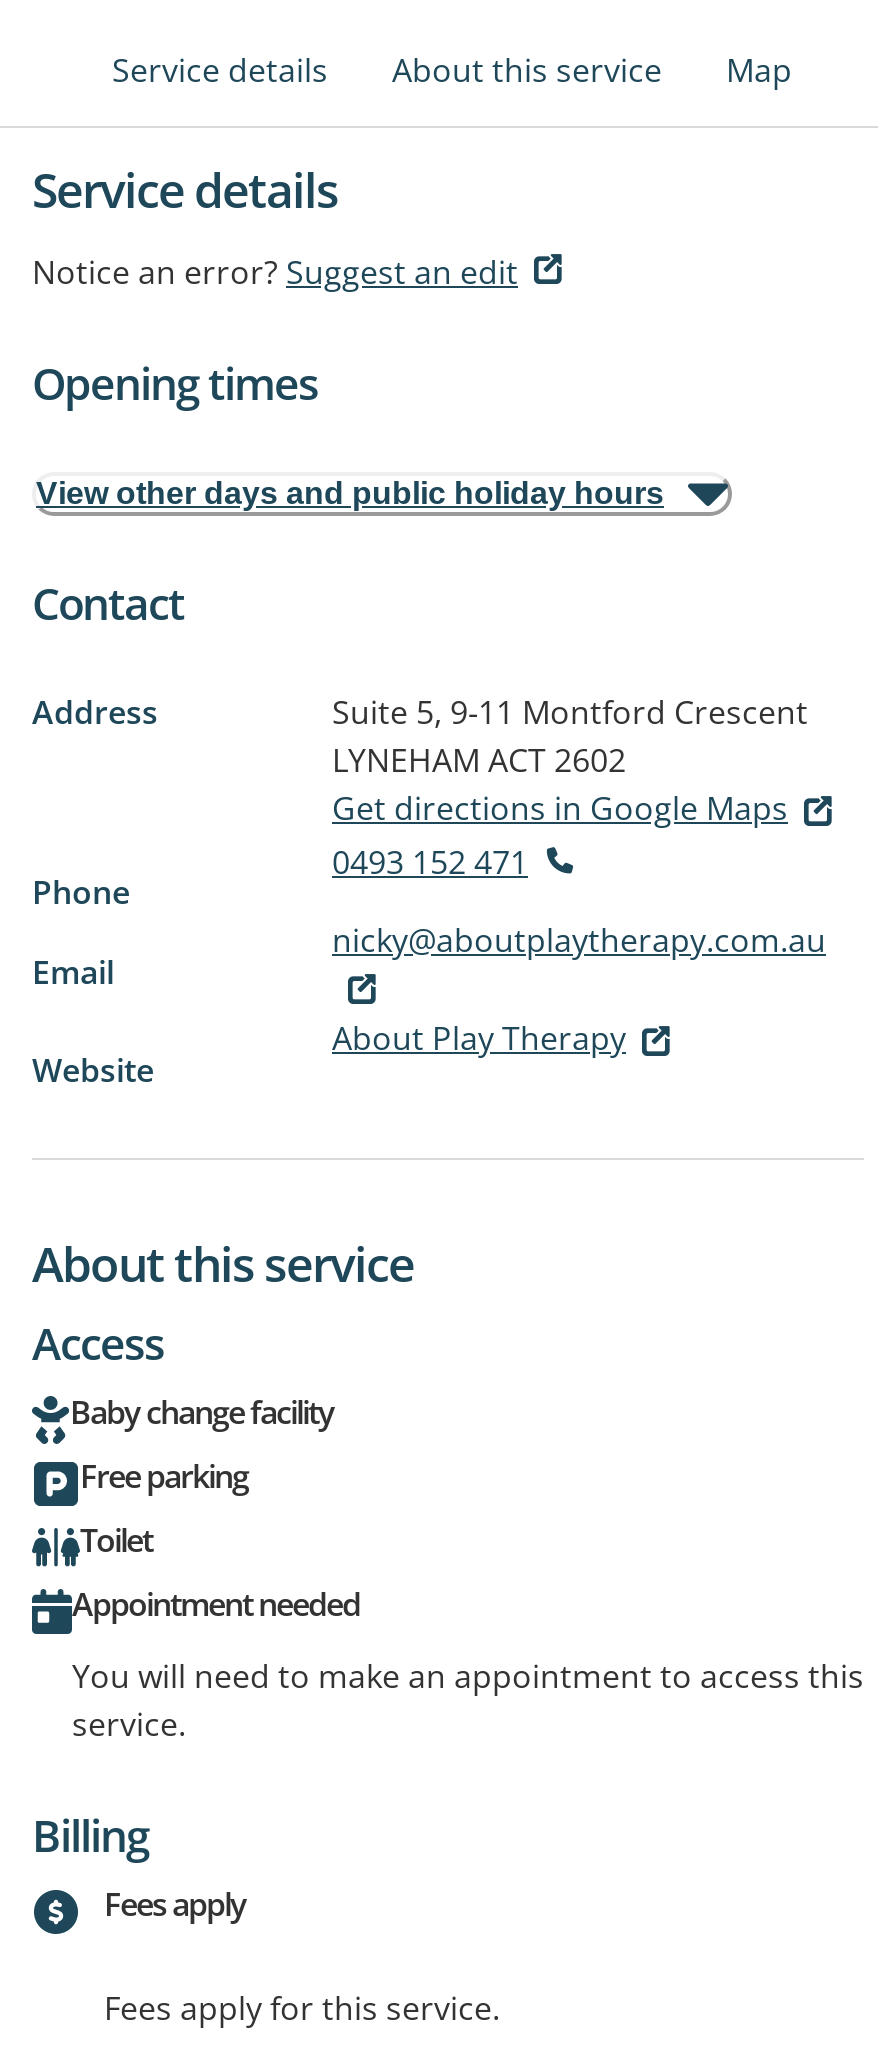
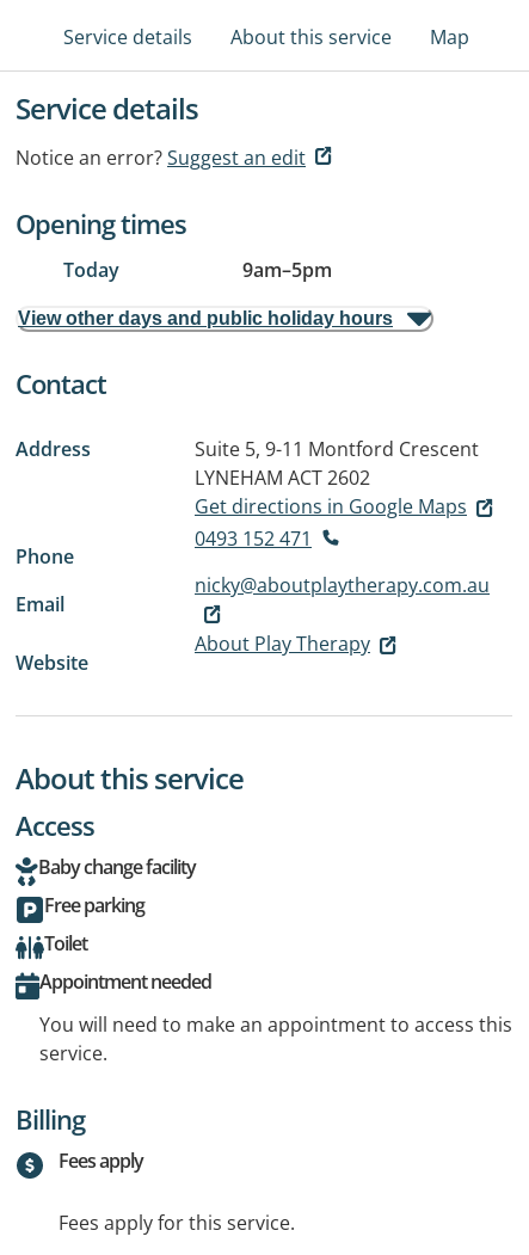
none -> [63,257,332,283] Today | 9am–5pm

